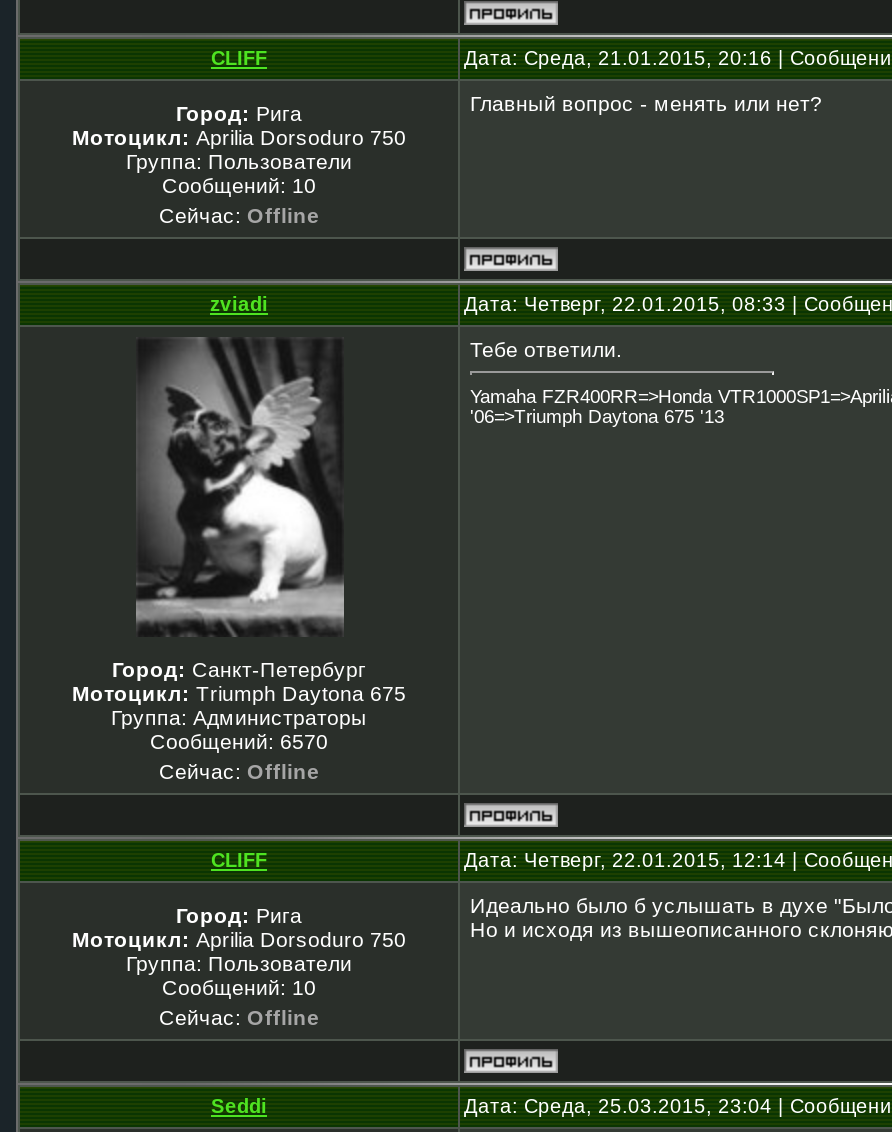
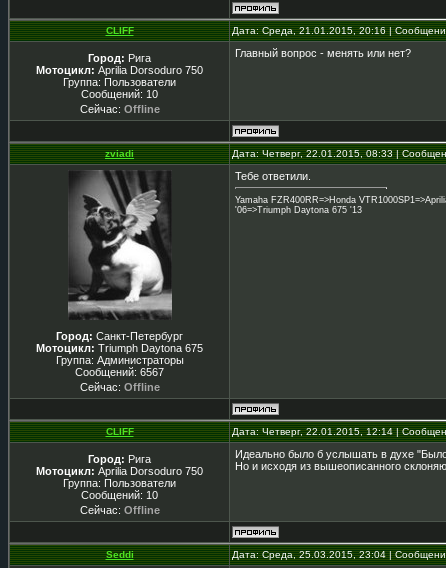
[150,729,328,753] Сообщений: 6570 -> [75,366,164,378] Сообщений: 6567

